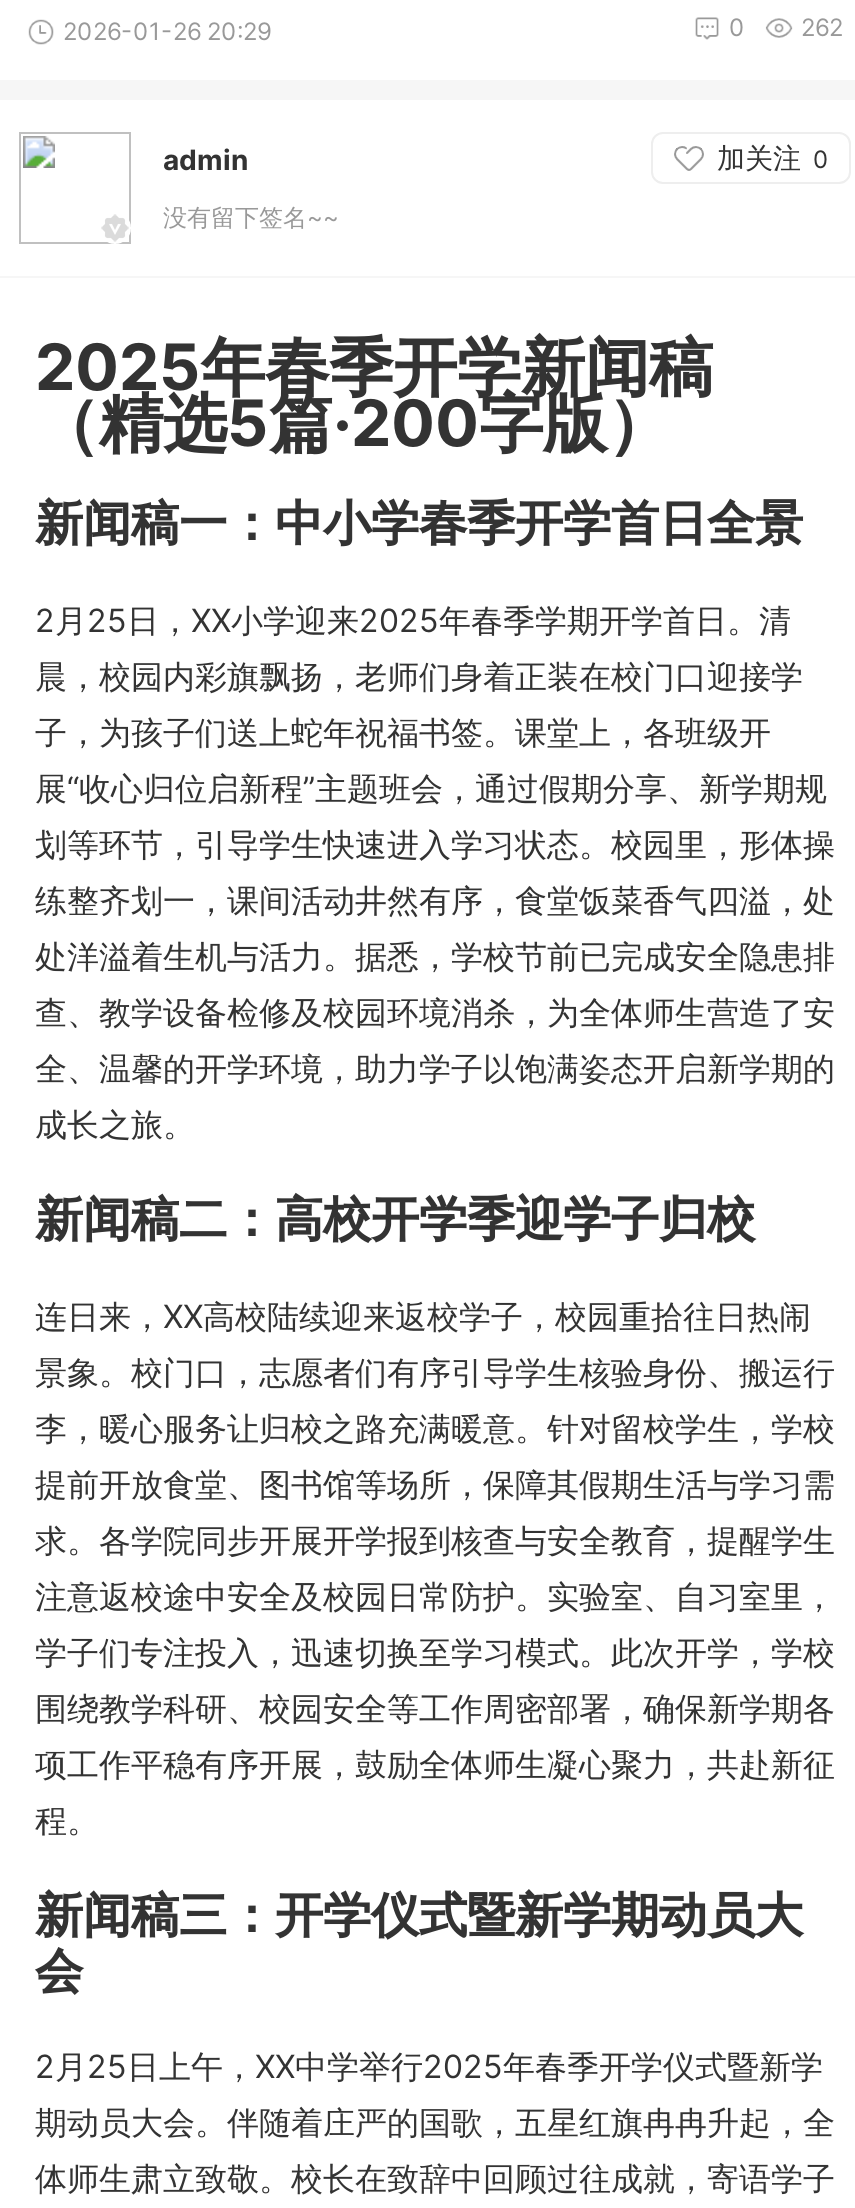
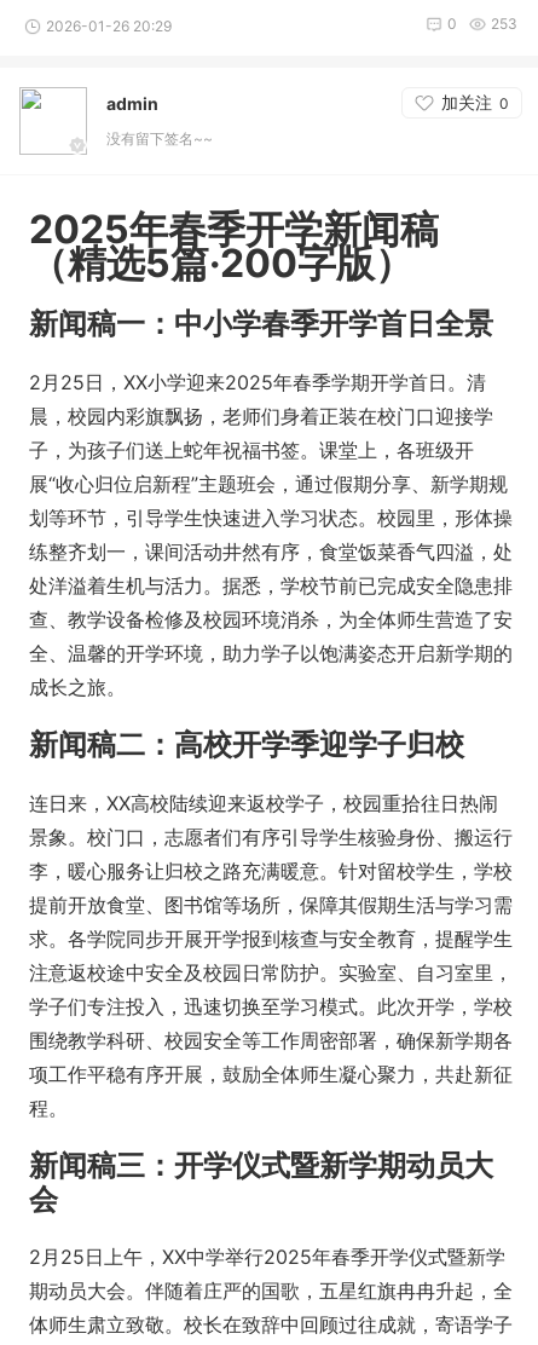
[729,12,843,42] 0 262 -> [447,15,517,33] 0 253

